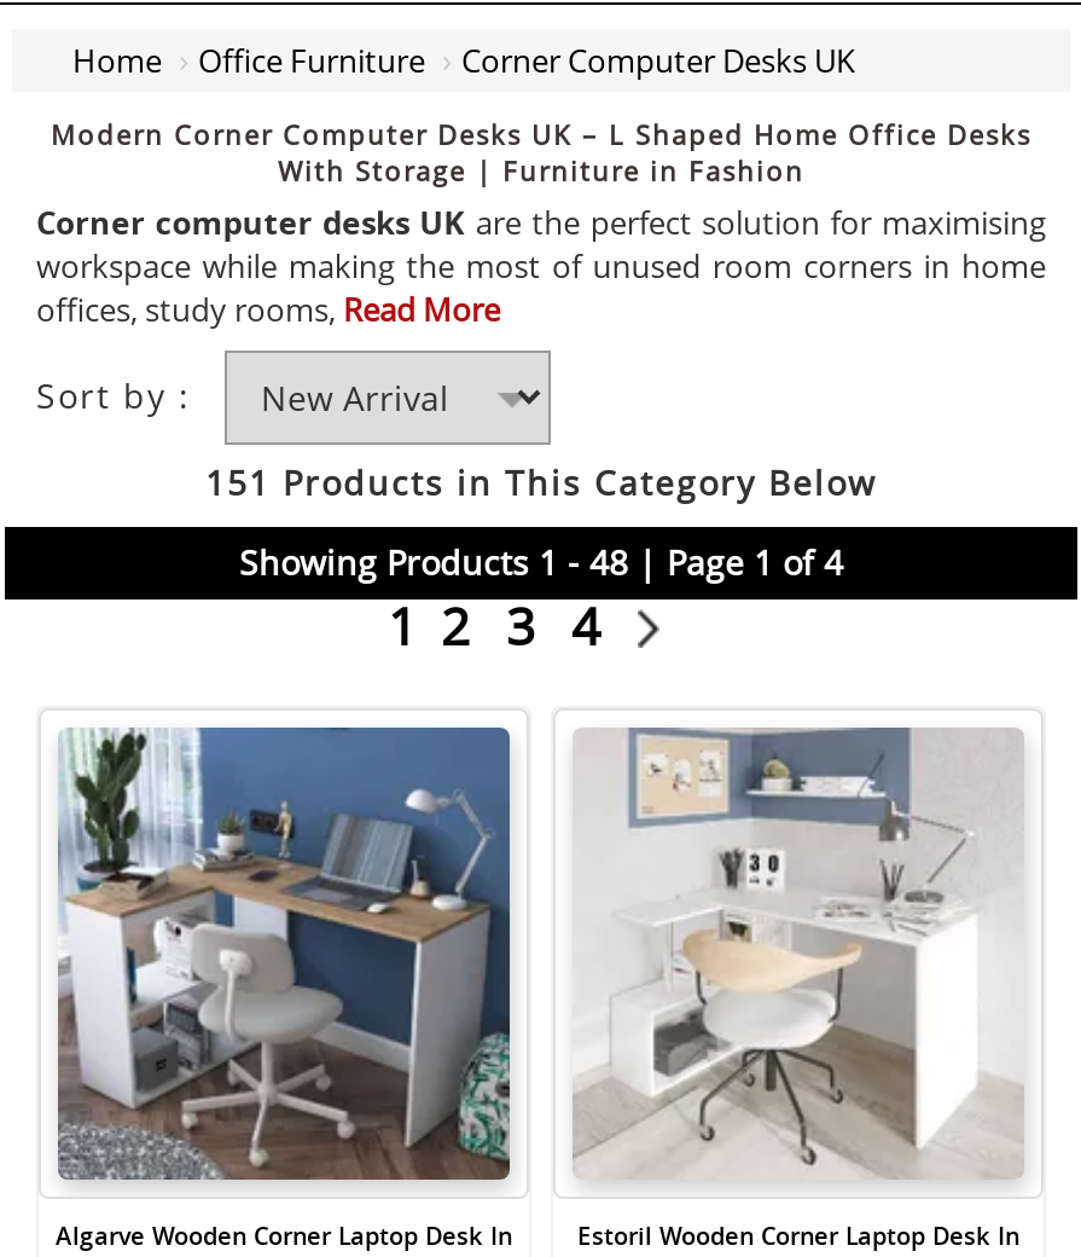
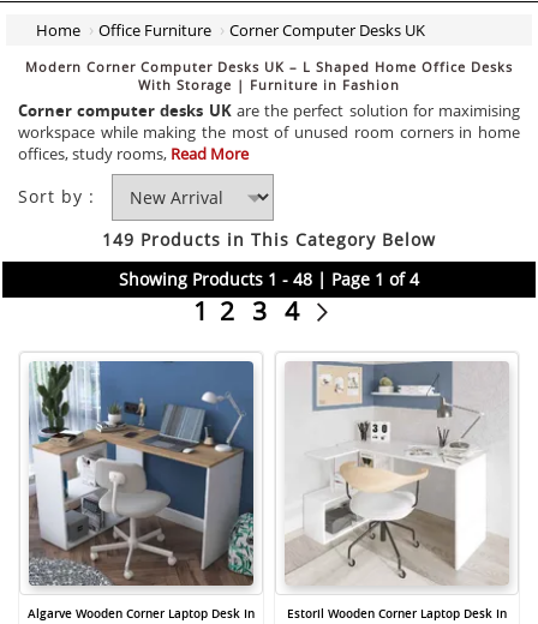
[205,458,877,504] 151 Products in This Category Below -> [102,227,436,250] 149 Products in This Category Below

